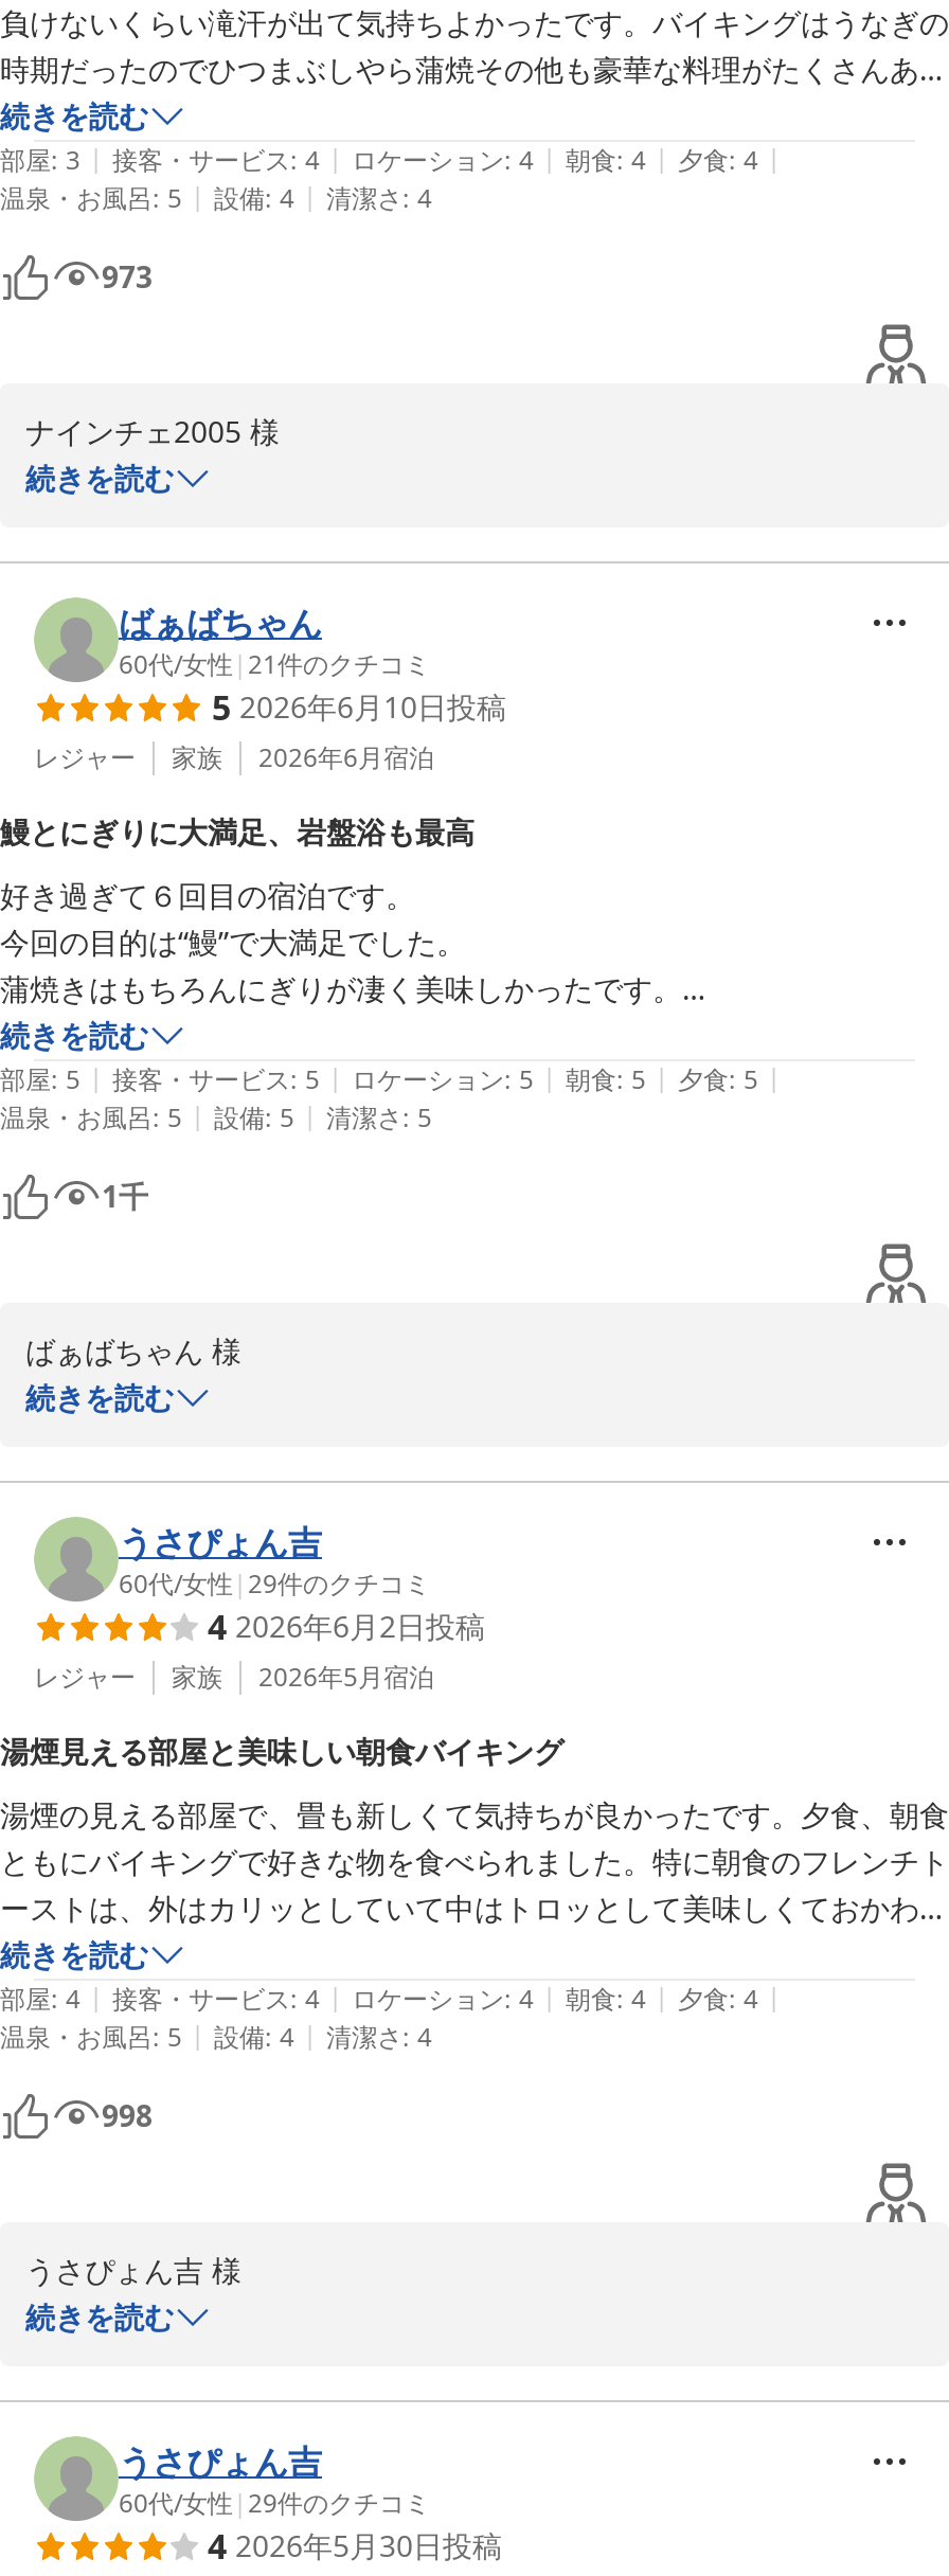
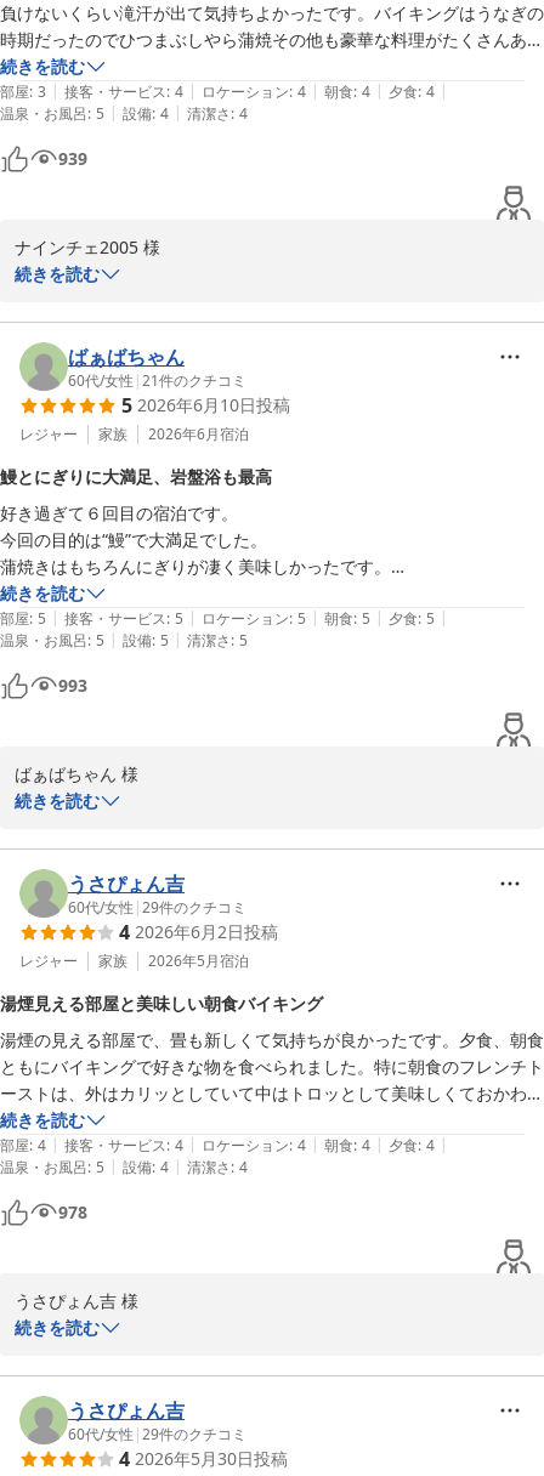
[102,256,153,297] 973 -> [58,147,87,170] 939
[102,1176,148,1216] 1千 -> [58,674,87,697] 993
[102,2095,153,2135] 998 -> [58,1200,87,1224] 978

